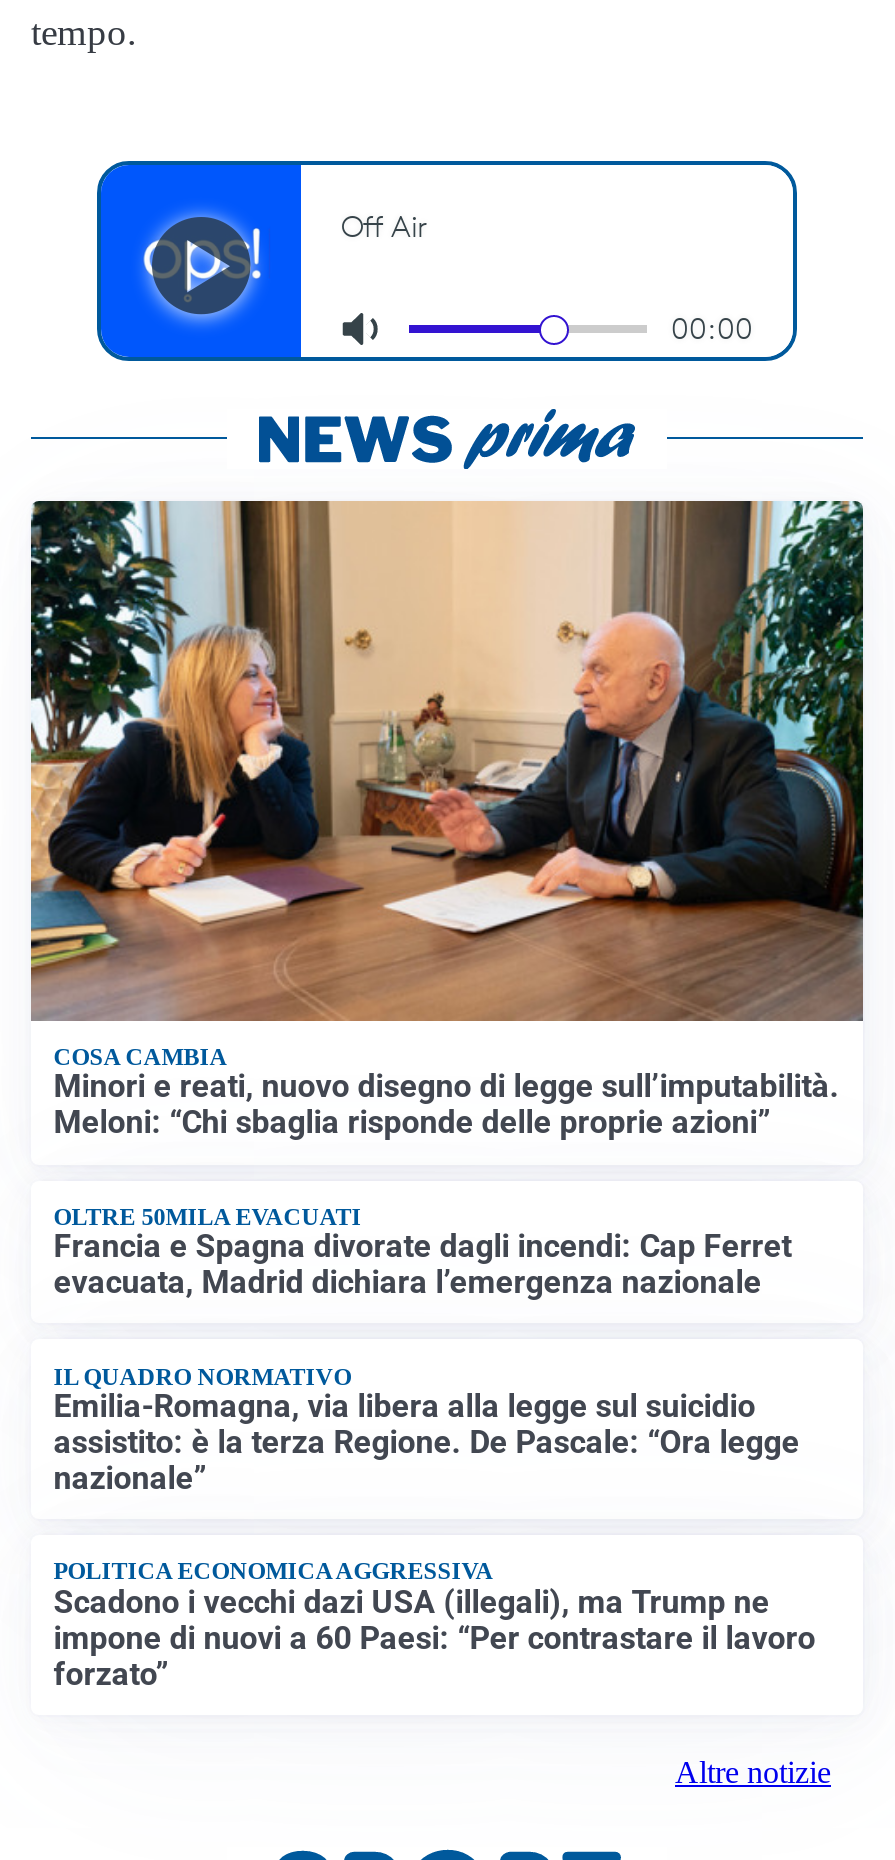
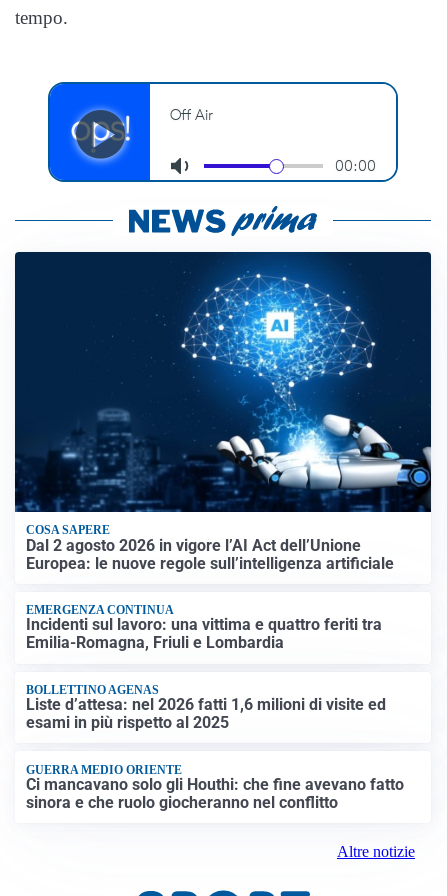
[29,498,863,1141] [image] | COSA CAMBIA | Minori e reati, nuovo disegno di legge sull’imputabilità. | Meloni: “Chi sbaglia risponde delle proprie azioni” -> [14,251,432,573] [image] | COSA SAPERE | Dal 2 agosto 2026 in vigore l’AI Act dell’Unione | Europea: le nuove regole sull’intelligenza artificiale
[53,1202,791,1301] OLTRE 50MILA EVACUATI | Francia e Spagna divorate dagli incendi: Cap Ferret | evacuata, Madrid dichiara l’emergenza nazionale -> [26,603,382,652] EMERGENZA CONTINUA | Incidenti sul lavoro: una vittima e quattro feriti tra | Emilia-Romagna, Friuli e Lombardia
[53,1362,799,1496] IL QUADRO NORMATIVO | Emilia-Romagna, via libera alla legge sul suicidio | assistito: è la terza Regione. De Pascale: “Ora legge | nazionale” -> [26,683,386,732] BOLLETTINO AGENAS | Liste d’attesa: nel 2026 fatti 1,6 milioni di visite ed | esami in più rispetto al 2025
[53,1557,815,1692] POLITICA ECONOMICA AGGRESSIVA | Scadono i vecchi dazi USA (illegali), ma Trump ne | impone di nuovi a 60 Paesi: “Per contrastare il lavoro | forzato” -> [26,762,404,812] GUERRA MEDIO ORIENTE | Ci mancavano solo gli Houthi: che fine avevano fatto | sinora e che ruolo giocheranno nel conflitto

